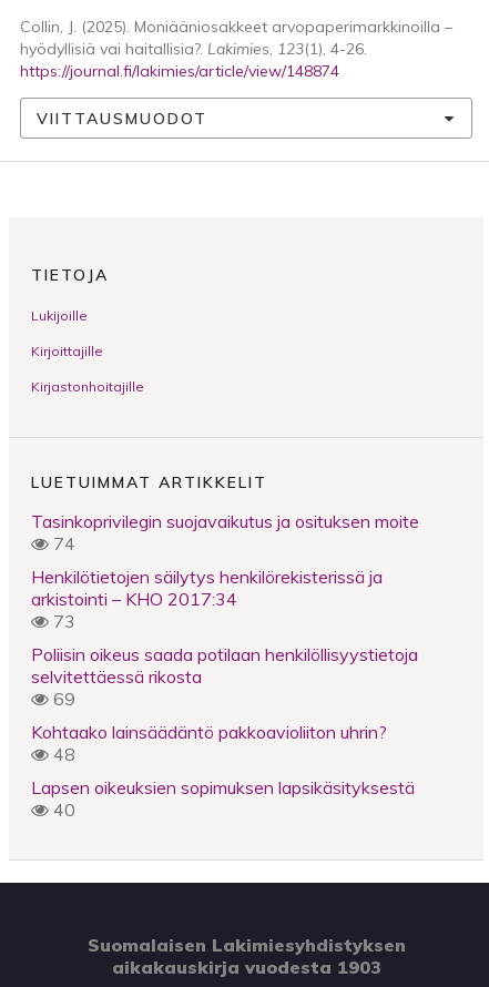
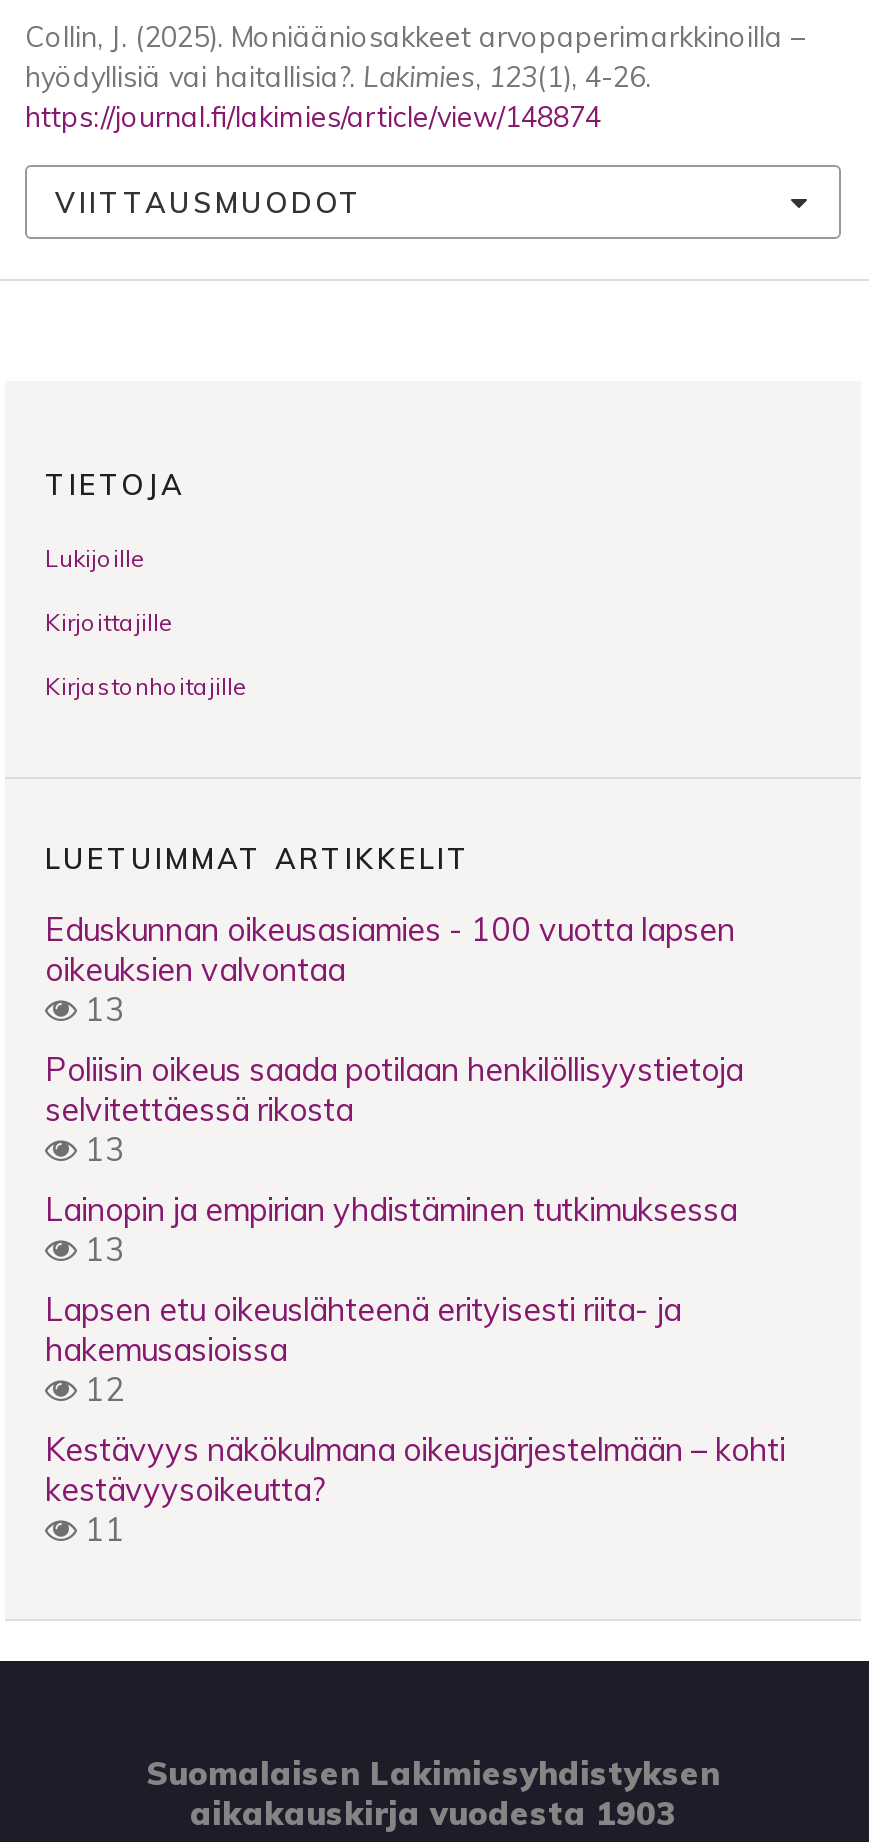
[31,510,419,632] Tasinkoprivilegin suojavaikutus ja osituksen moite | 74 | Henkilötietojen säilytys henkilörekisterissä ja | arkistointi – KHO 2017:34 | 73 -> [45,908,735,1028] Eduskunnan oikeusasiamies - 100 vuotta lapsen | oikeuksien valvontaa | 13
moved [31,643,418,687] -> [45,1048,743,1128]: Poliisin oikeus saada potilaan henkilöllisyystietoja | selvitettäessä rikosta
[31,687,415,820] 69 | Kohtaako lainsäädäntö pakkoavioliiton uhrin? | 48 | Lapsen oikeuksien sopimuksen lapsikäsityksestä | 40 -> [45,1128,785,1548] 13 | Lainopin ja empirian yhdistäminen tutkimuksessa | 13 | Lapsen etu oikeuslähteenä erityisesti riita- ja | hakemusasioissa | 12 | Kestävyys näkökulmana oikeusjärjestelmään – kohti | kestävyysoikeutta? | 11

